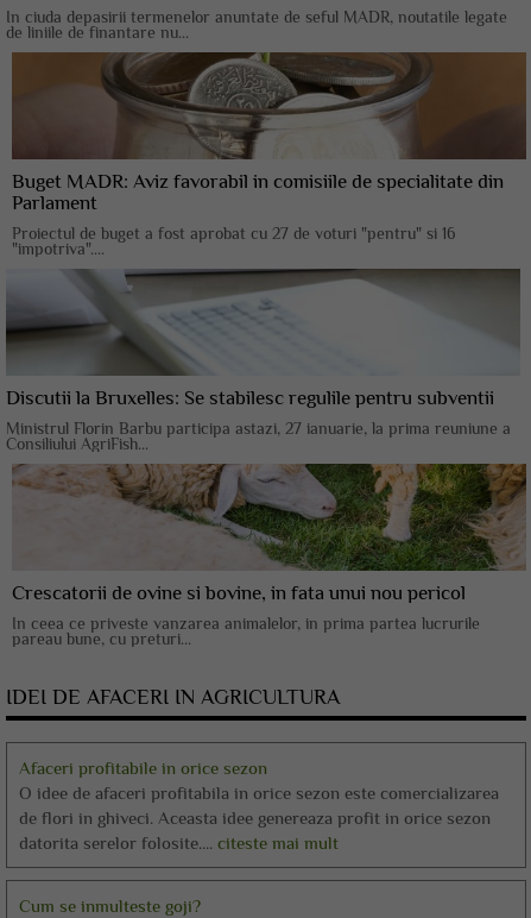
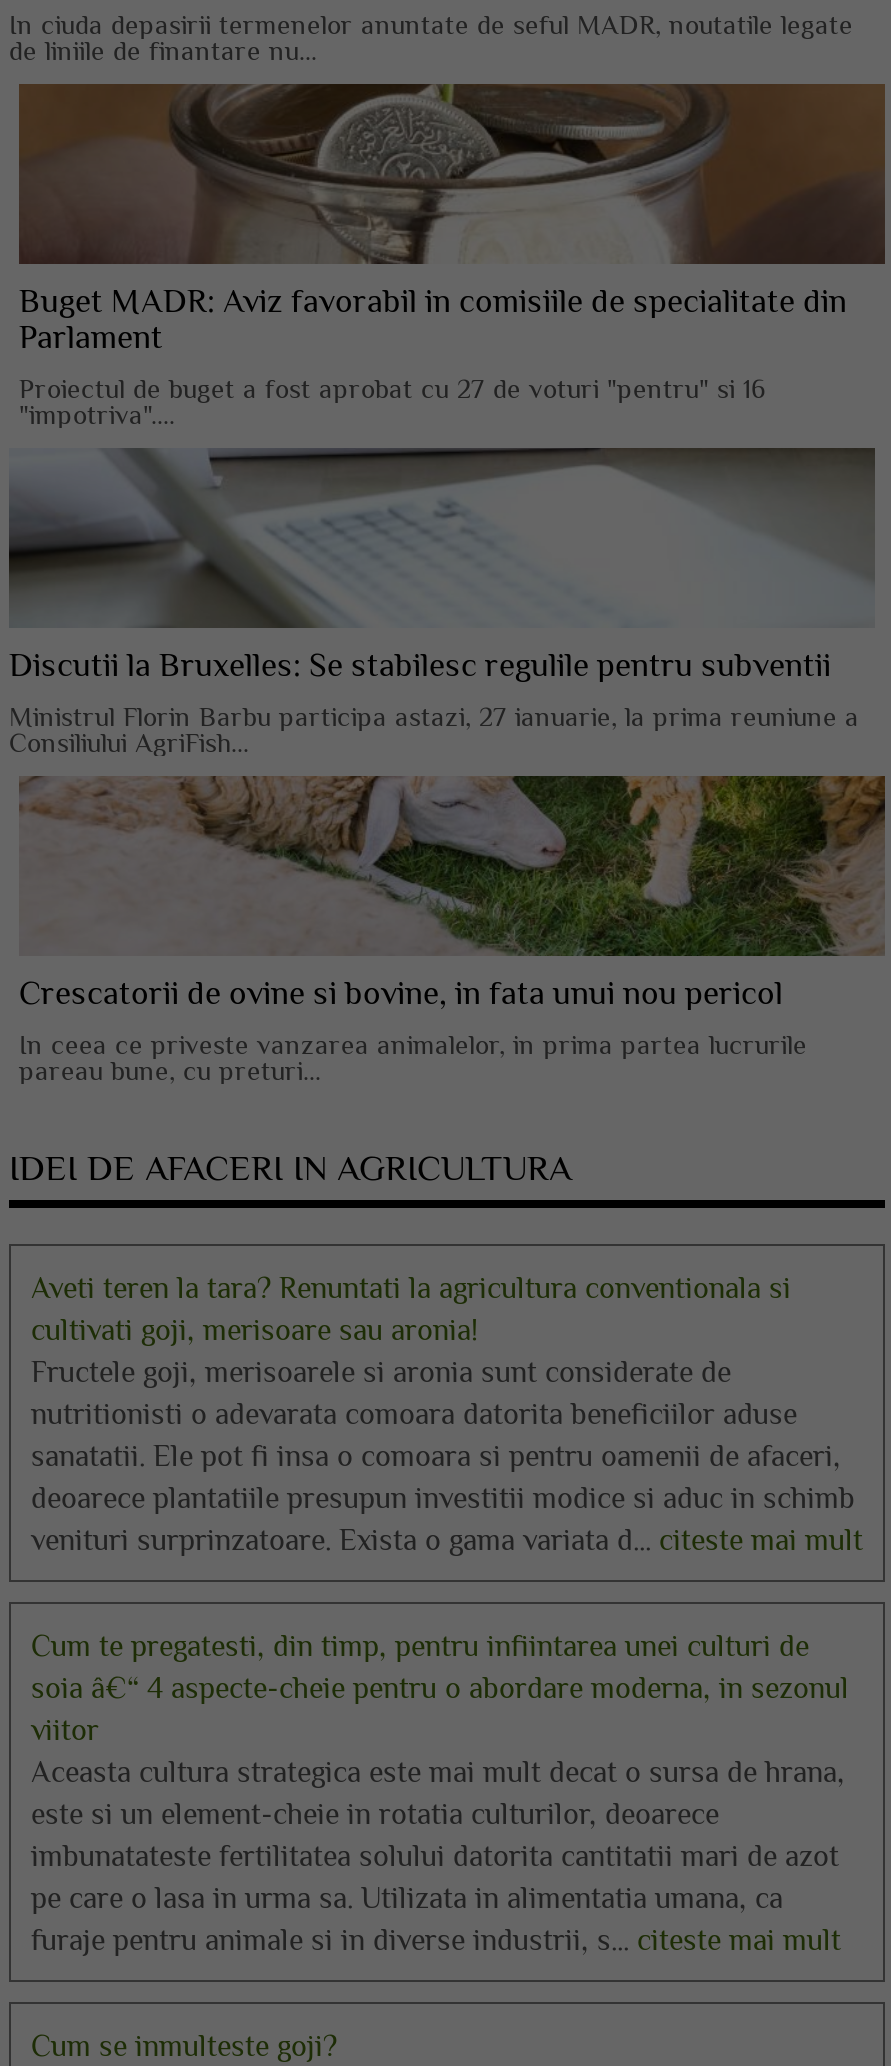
[19,757,499,853] Afaceri profitabile in orice sezon | O idee de afaceri profitabila in orice sezon este comercializarea | de flori in ghiveci. Aceasta idee genereaza profit in orice sezon | datorita serelor folosite.... citeste mai mult -> [31,1270,863,1956] Aveti teren la tara? Renuntati la agricultura conventionala si | cultivati goji, merisoare sau aronia! | Fructele goji, merisoarele si aronia sunt considerate de | nutritionisti o adevarata comoara datorita beneficiilor aduse | sanatatii. Ele pot fi insa o comoara si pentru oamenii de afaceri, | deoarece plantatiile presupun investitii modice si aduc in schimb | venituri surprinzatoare. Exista o gama variata d... citeste mai mult | Cum te pregatesti, din timp, pentru infiintarea unei culturi de | soia â€“ 4 aspecte-cheie pentru o abordare moderna, in sezonul | viitor | Aceasta cultura strategica este mai mult decat o sursa de hrana, | este si un element-cheie in rotatia culturilor, deoarece | imbunatateste fertilitatea solului datorita cantitatii mari de azot | pe care o lasa in urma sa. Utilizata in alimentatia umana, ca | furaje pentru animale si in diverse industrii, s... citeste mai mult

